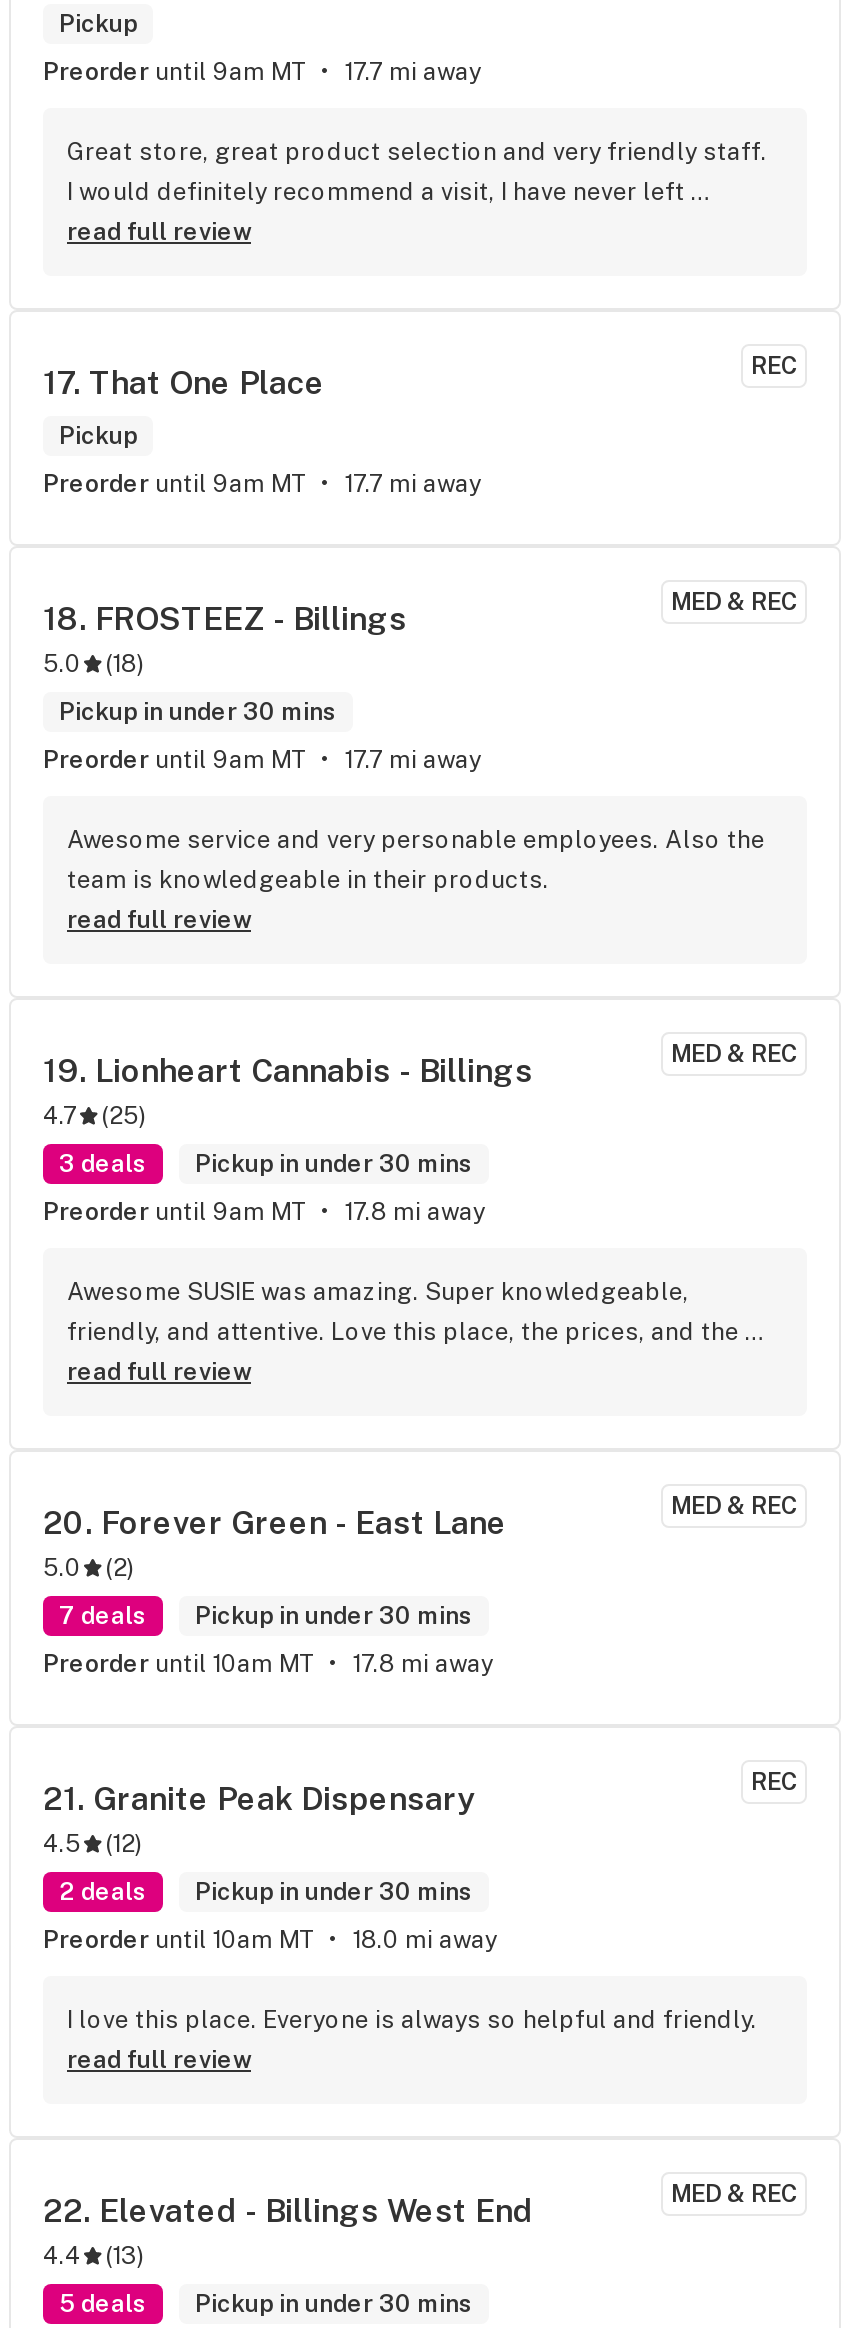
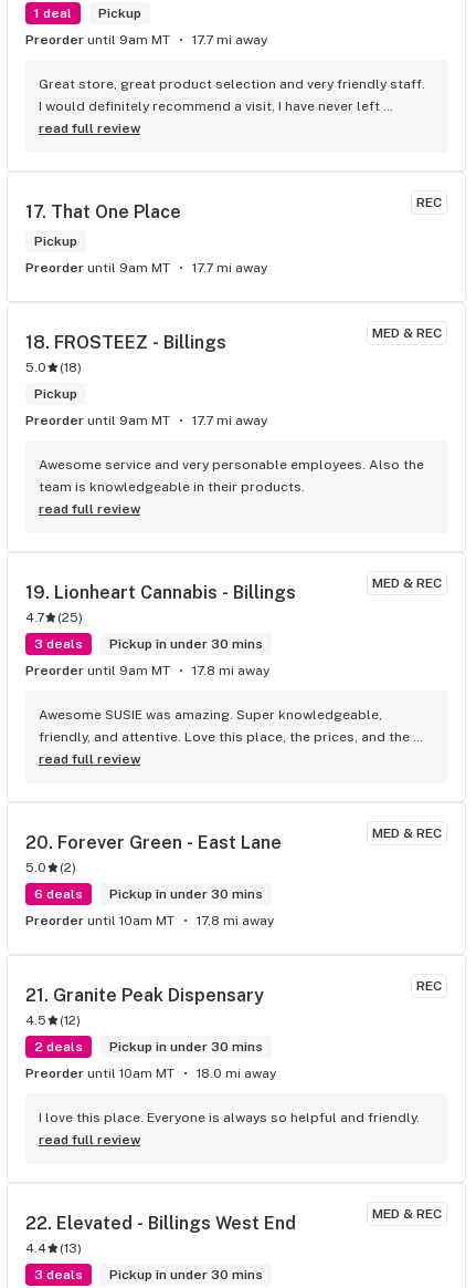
none -> [34,6,72,21] 1 deal
[59,698,337,726] Pickup in under 30 mins -> [34,386,77,402] Pickup
[59,1602,473,1630] 7 deals Pickup in under 30 mins -> [34,886,263,902] 6 deals Pickup in under 30 mins
[59,2290,473,2318] 5 deals Pickup in under 30 mins -> [34,1267,263,1282] 3 deals Pickup in under 30 mins

